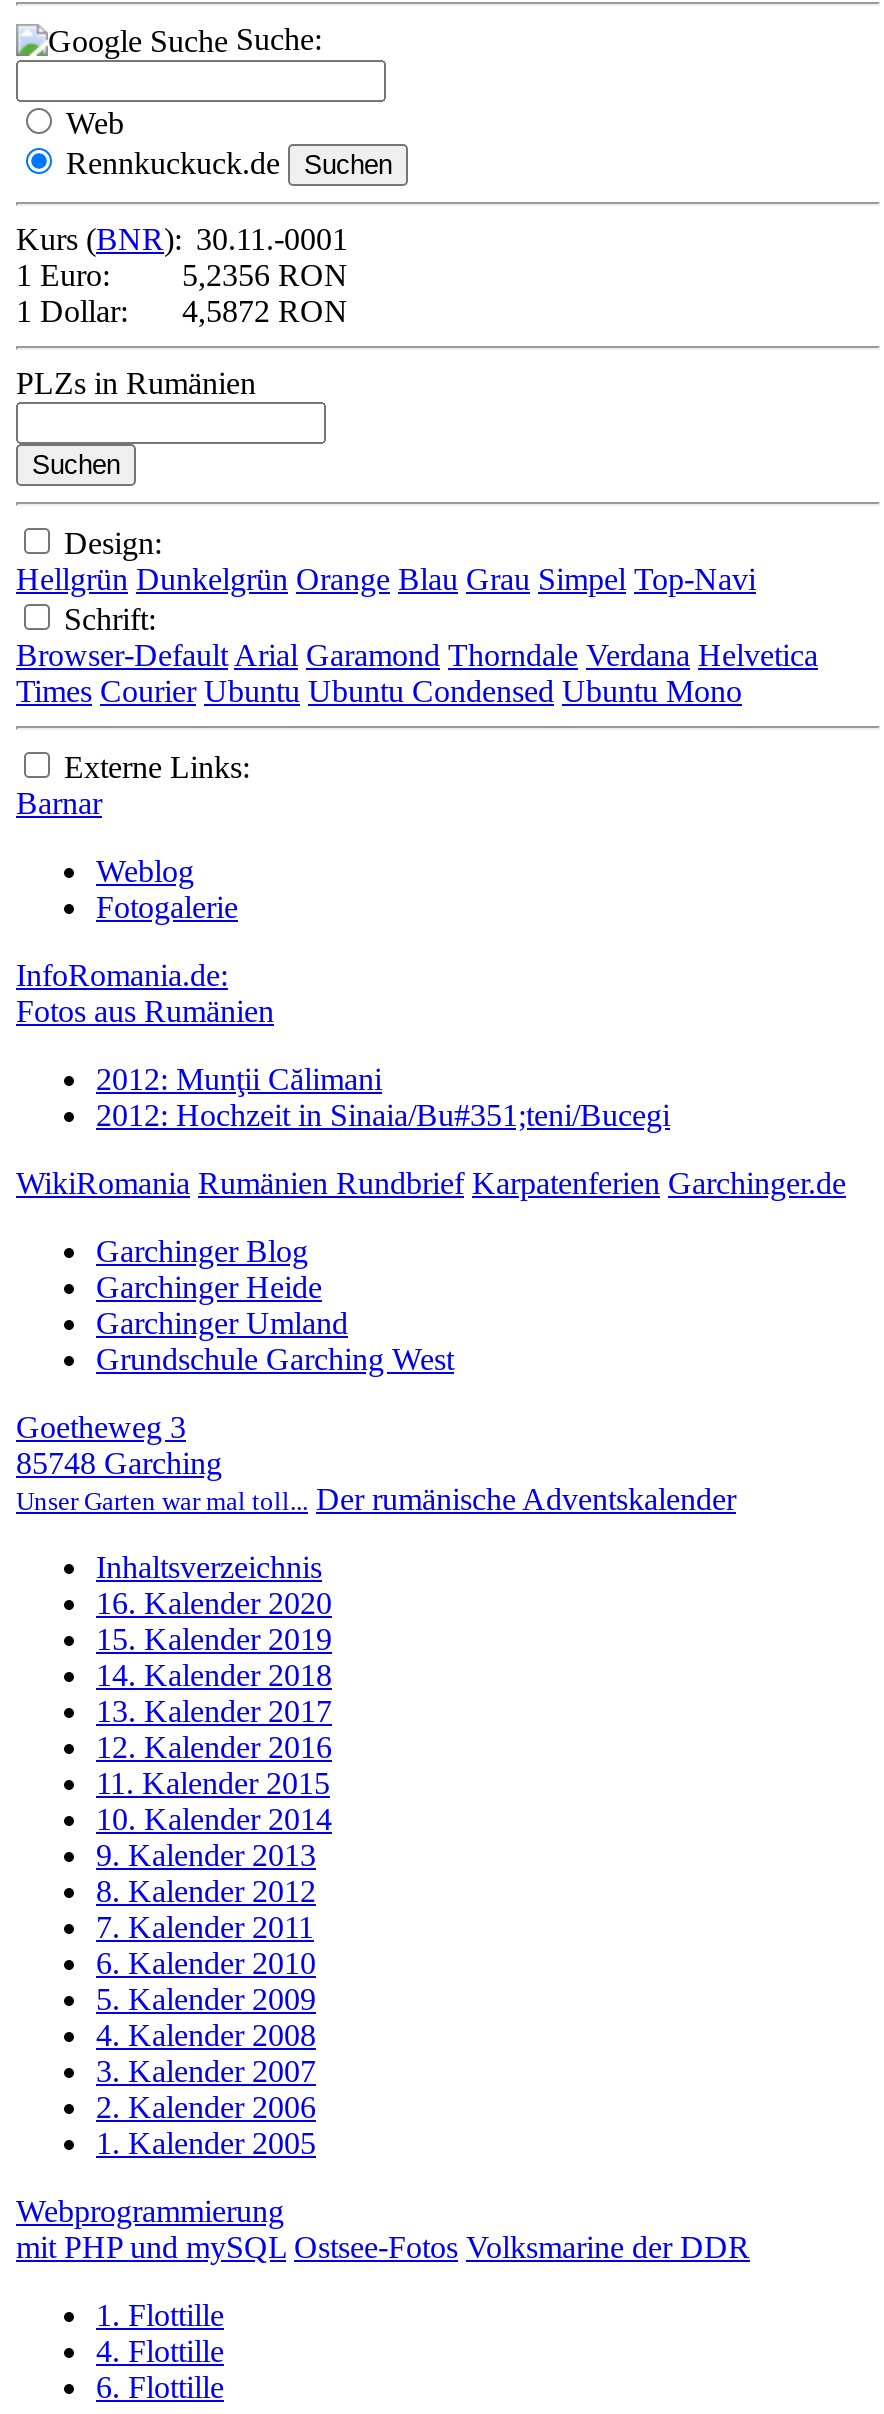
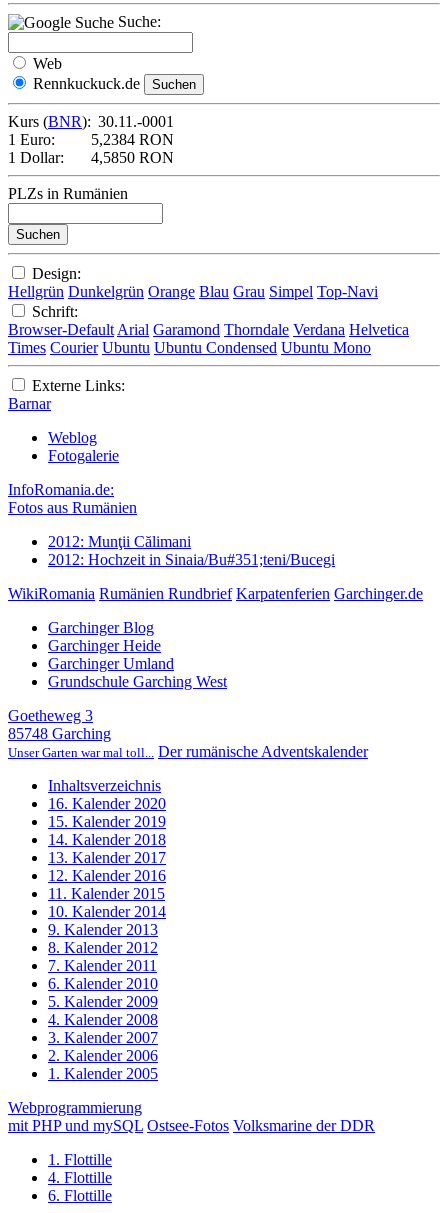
[182,259,348,293] 5,2356 RON -> [91,131,174,148] 5,2384 RON
[16,295,348,329] 1 Dollar: 4,5872 RON -> [8,149,174,166] 1 Dollar: 4,5850 RON

